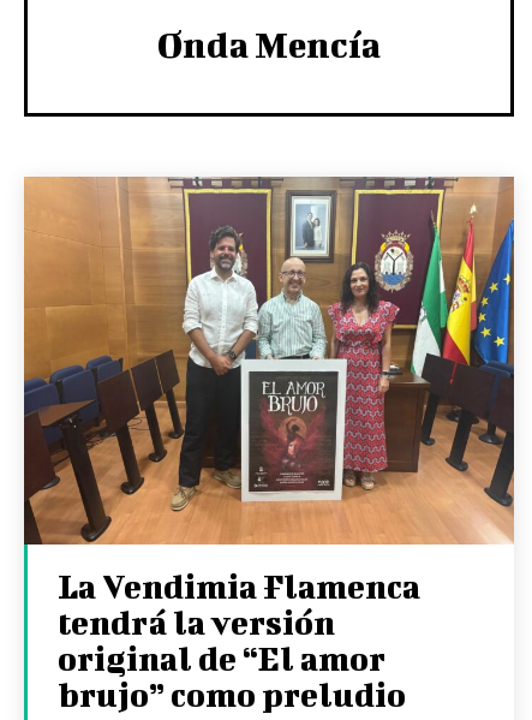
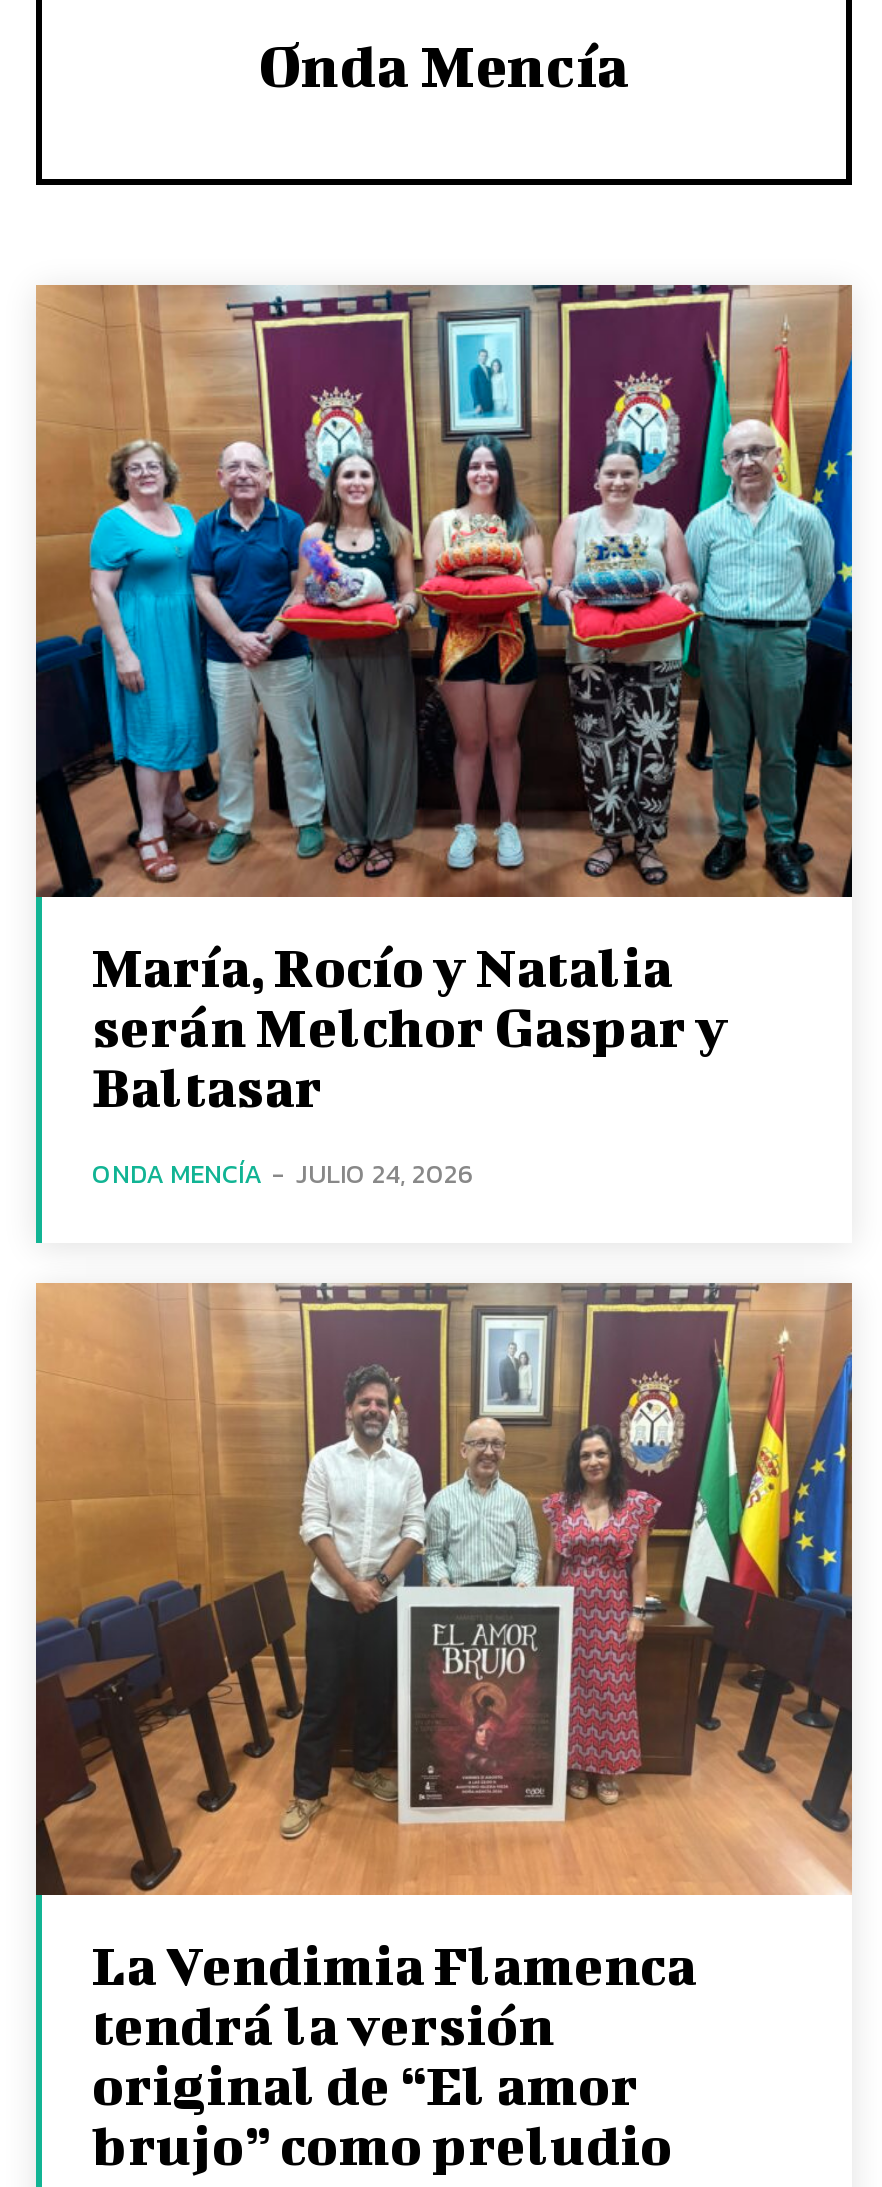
none -> [34,283,854,1194] [image] | María, Rocío y Natalia | serán Melchor Gaspar y | Baltasar | ONDA MENCÍA - JULIO 24, 2026

